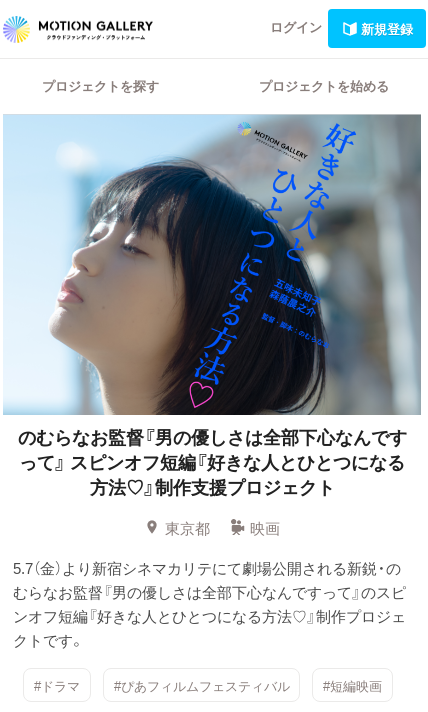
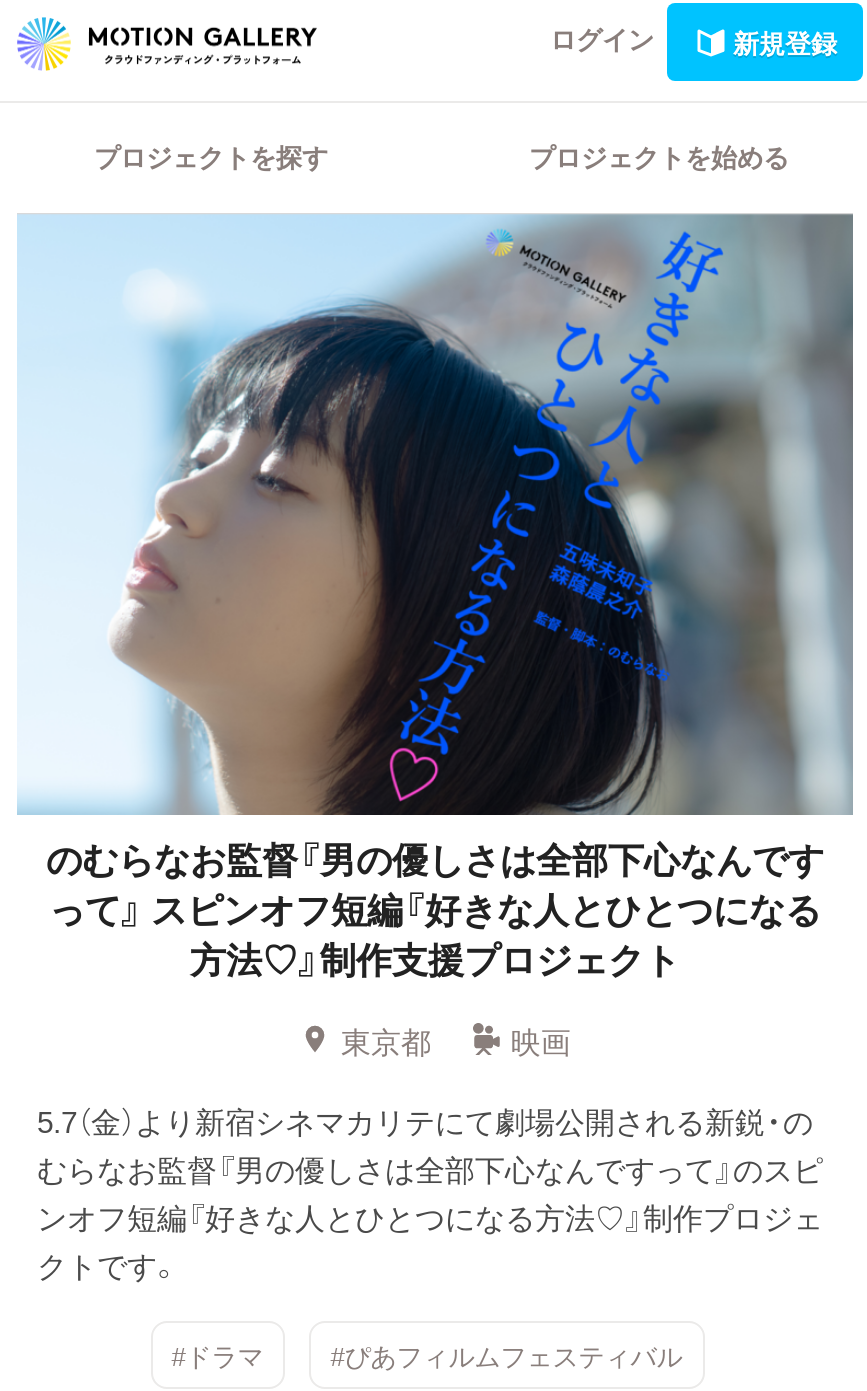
[323,676,382,695] #短編映画 -> none

